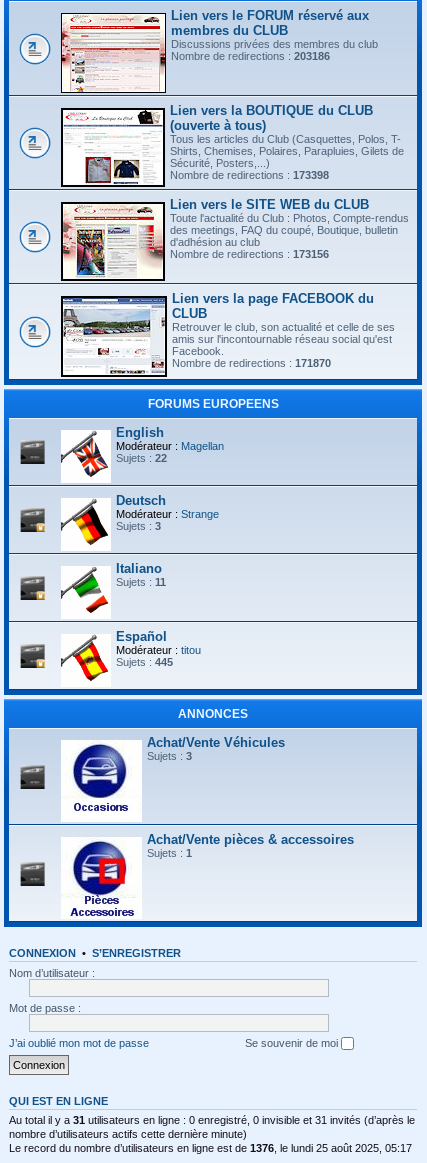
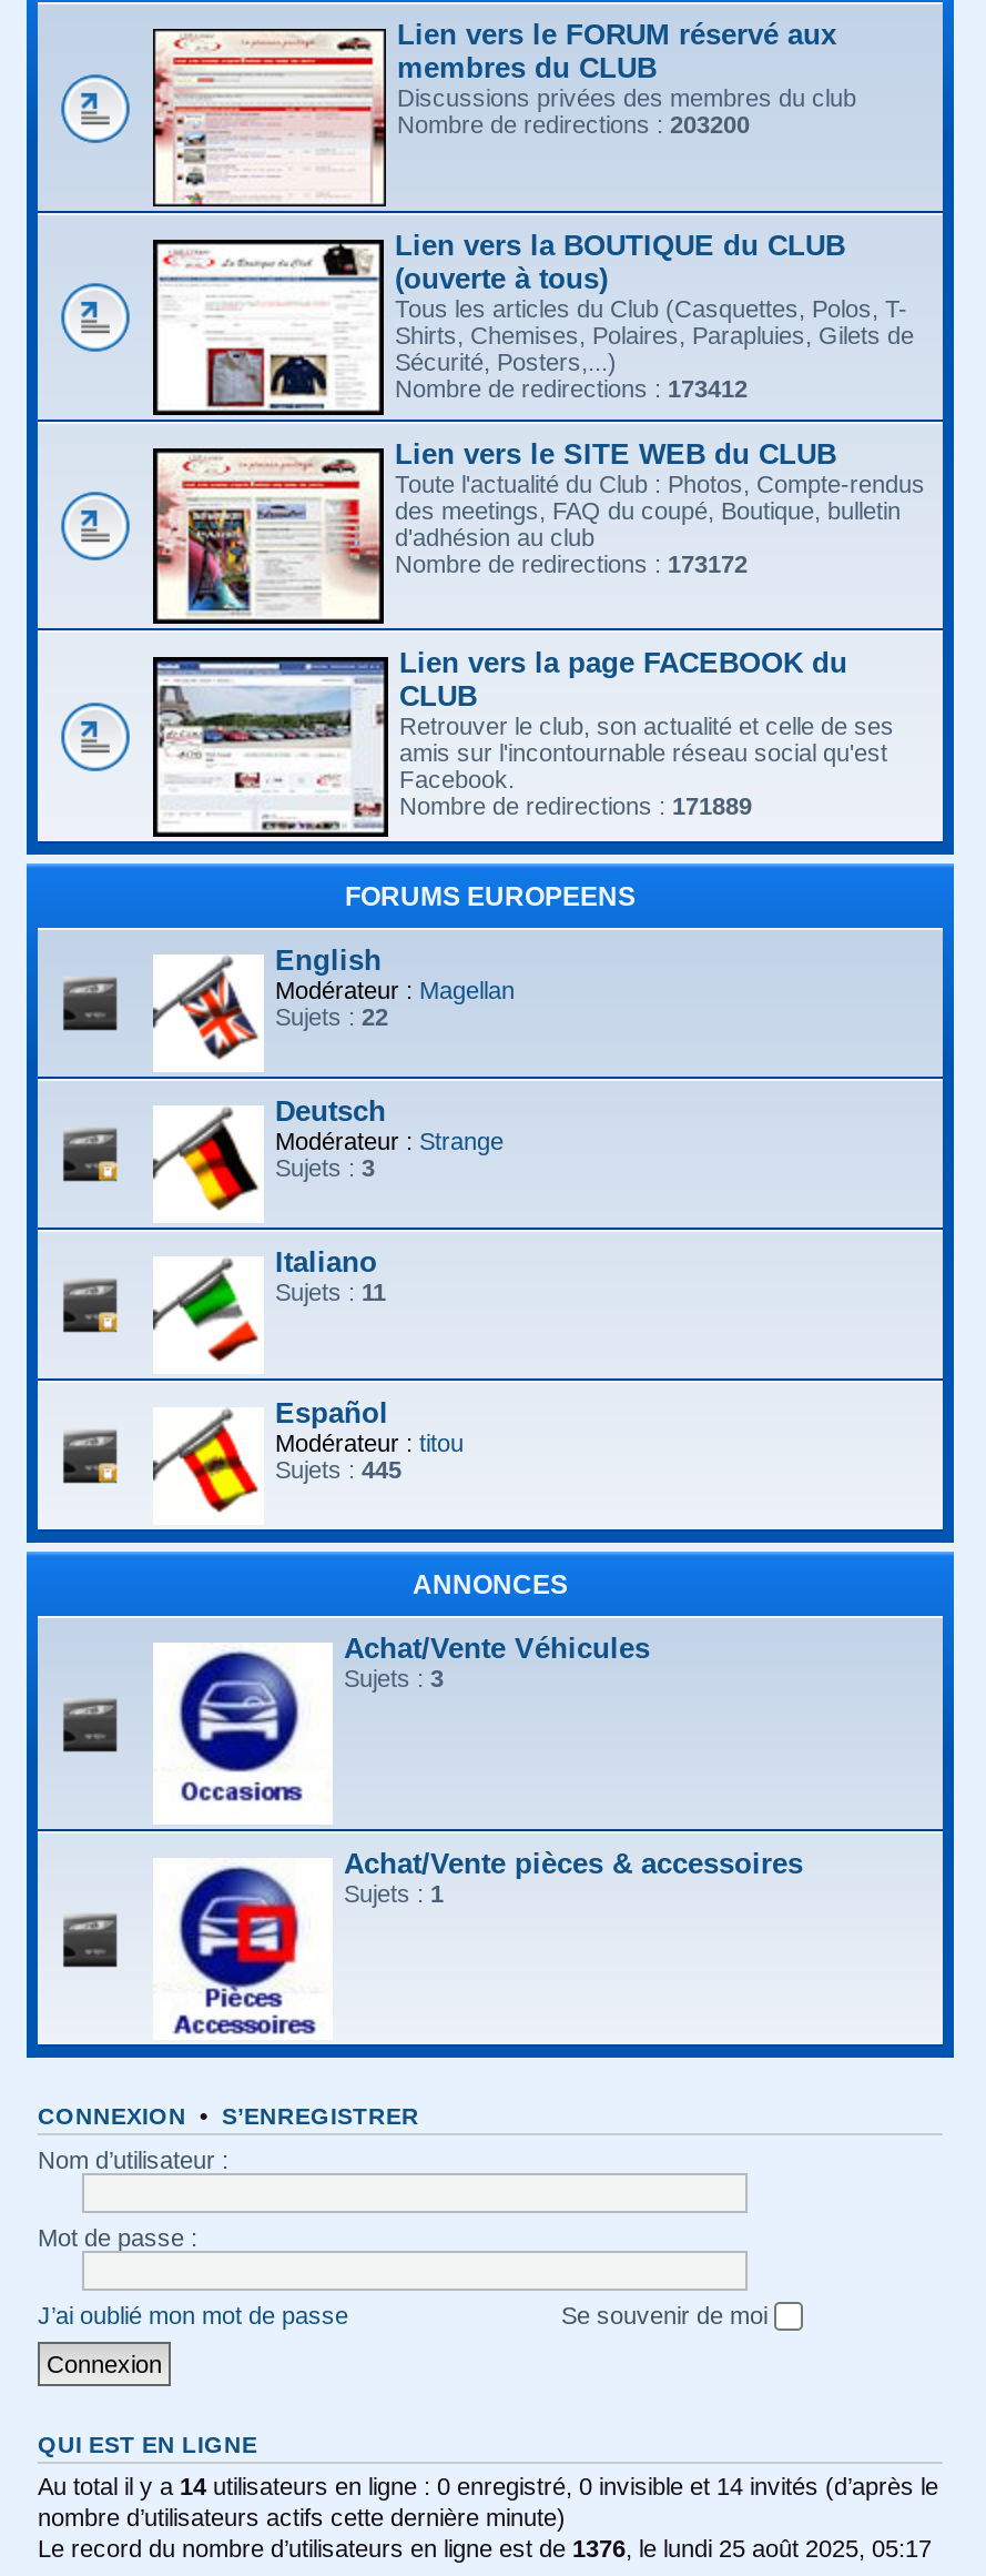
[171,49,330,61] Nombre de redirections : 203186 -> [397,110,750,137] Nombre de redirections : 203200
[170,168,329,180] Nombre de redirections : 173398 -> [395,374,748,401] Nombre de redirections : 173412
[170,247,329,259] Nombre de redirections : 173156 -> [395,549,748,576] Nombre de redirections : 173172
[172,356,331,368] Nombre de redirections : 171870 -> [399,791,752,818] Nombre de redirections : 171889
[9,1114,415,1126] Au total il y a 31 utilisateurs en ligne : 0 enregistré, 0 invisible et 31 invités (d’après le -> [38,2473,938,2500] Au total il y a 14 utilisateurs en ligne : 0 enregistré, 0 invisible et 14 invités (d’après le

